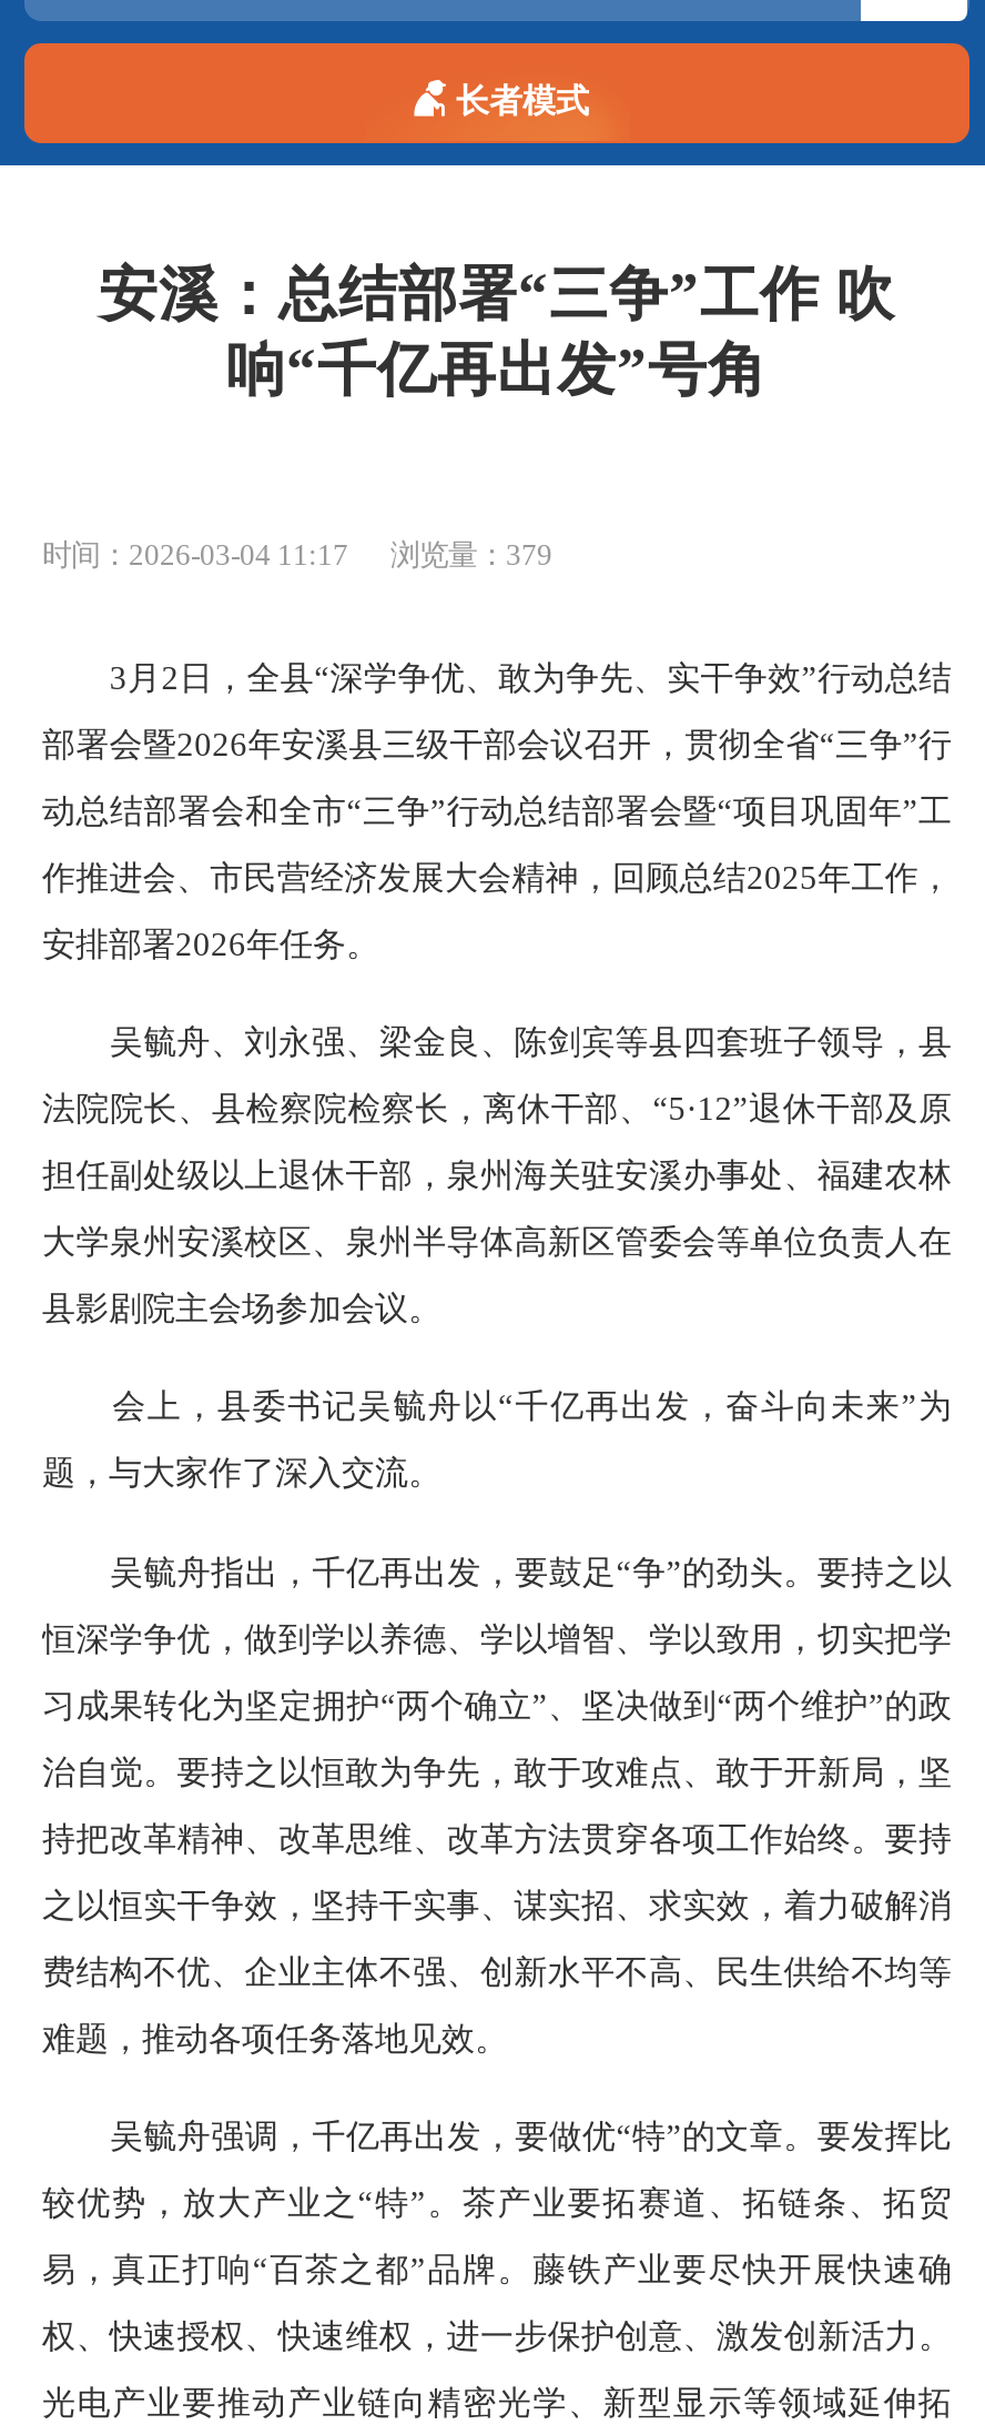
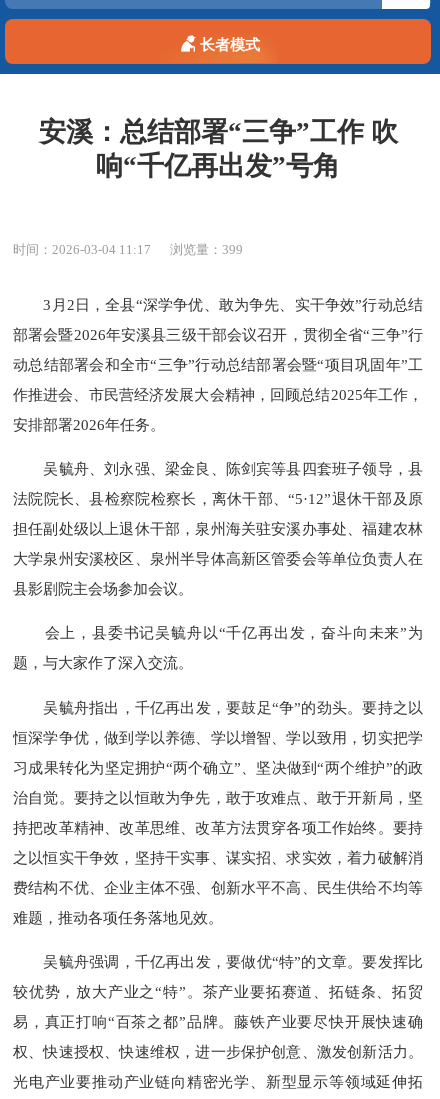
[42,539,552,572] 时间：2026-03-04 11:17 浏览量：379 -> [13,242,243,257] 时间：2026-03-04 11:17 浏览量：399

